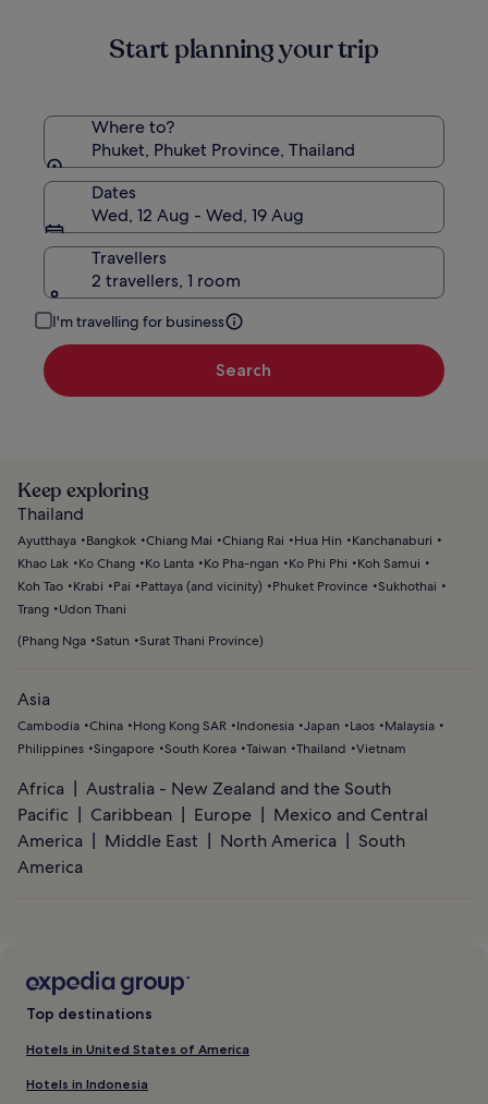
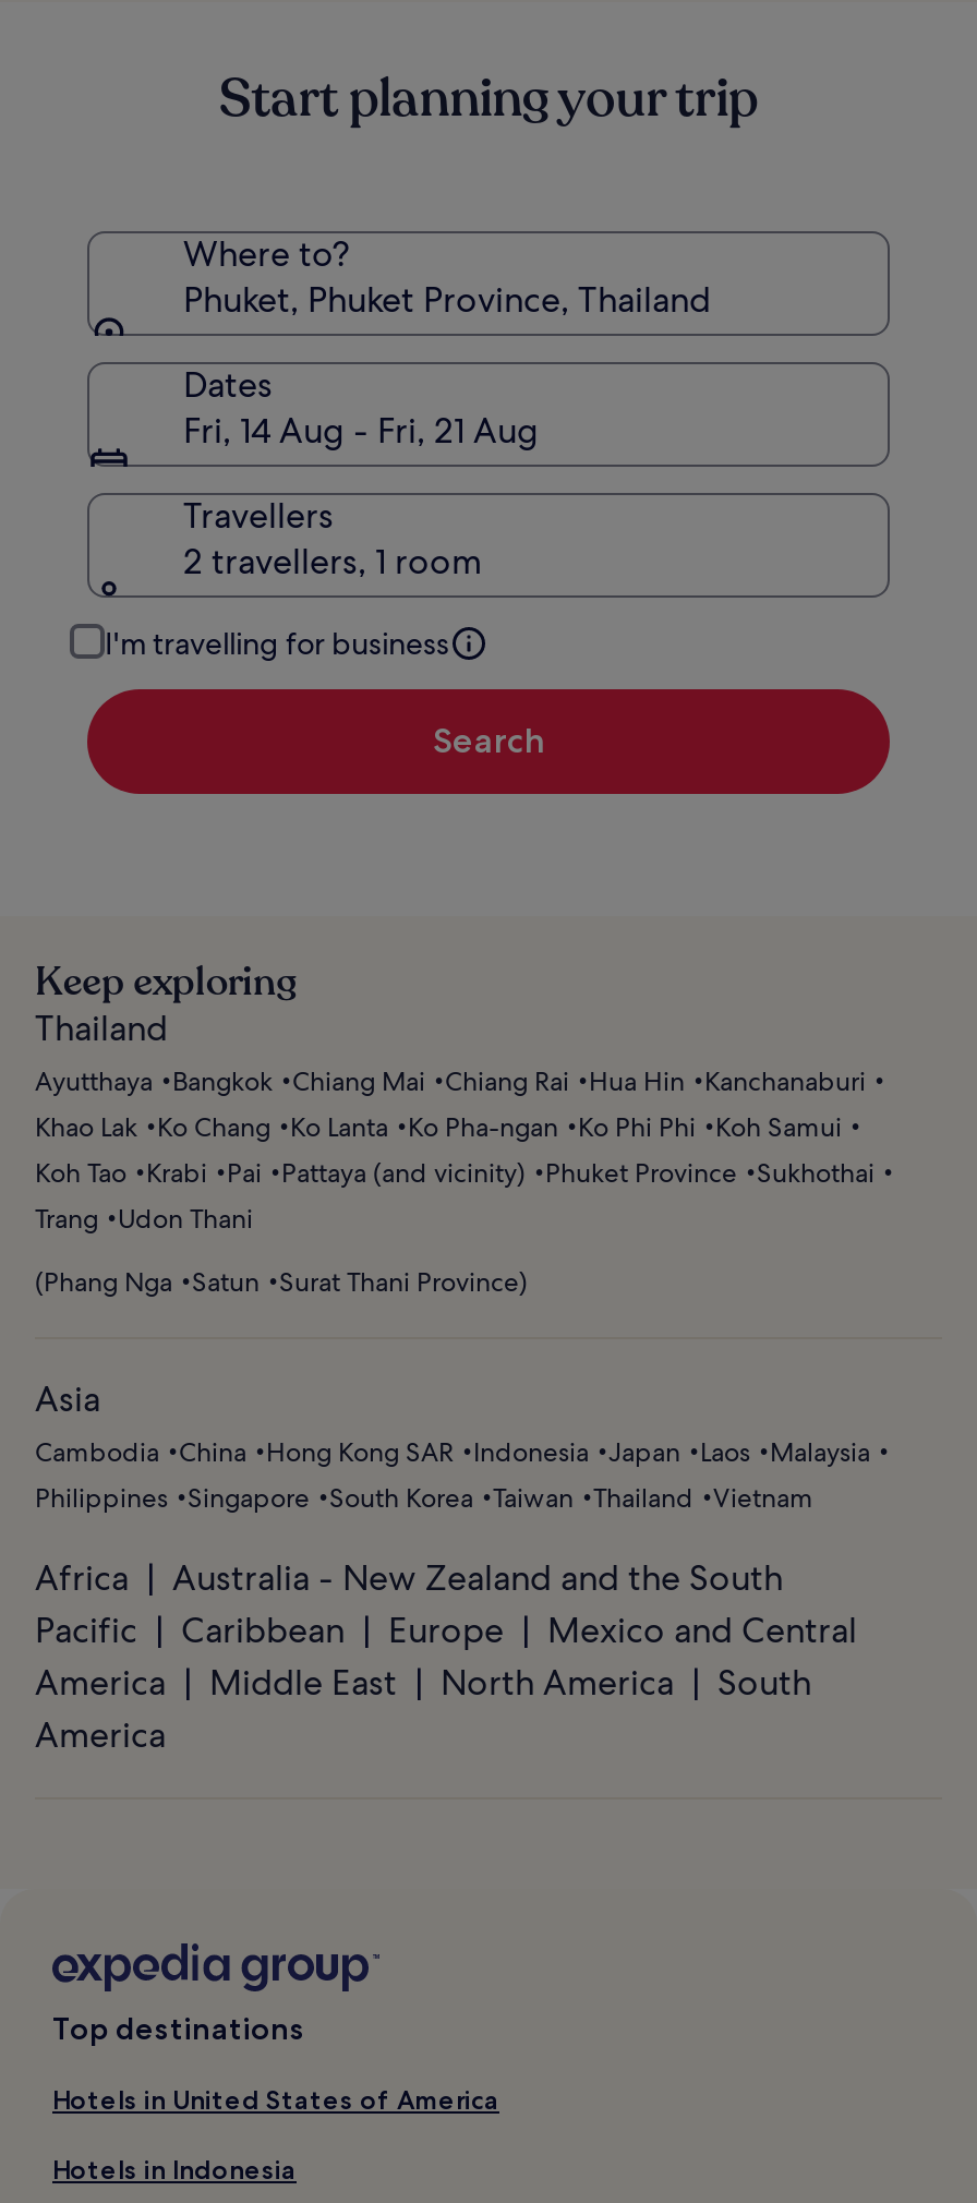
[91,204,304,227] Wed, 12 Aug - Wed, 19 Aug -> [183,408,539,453] Fri, 14 Aug - Fri, 21 Aug

